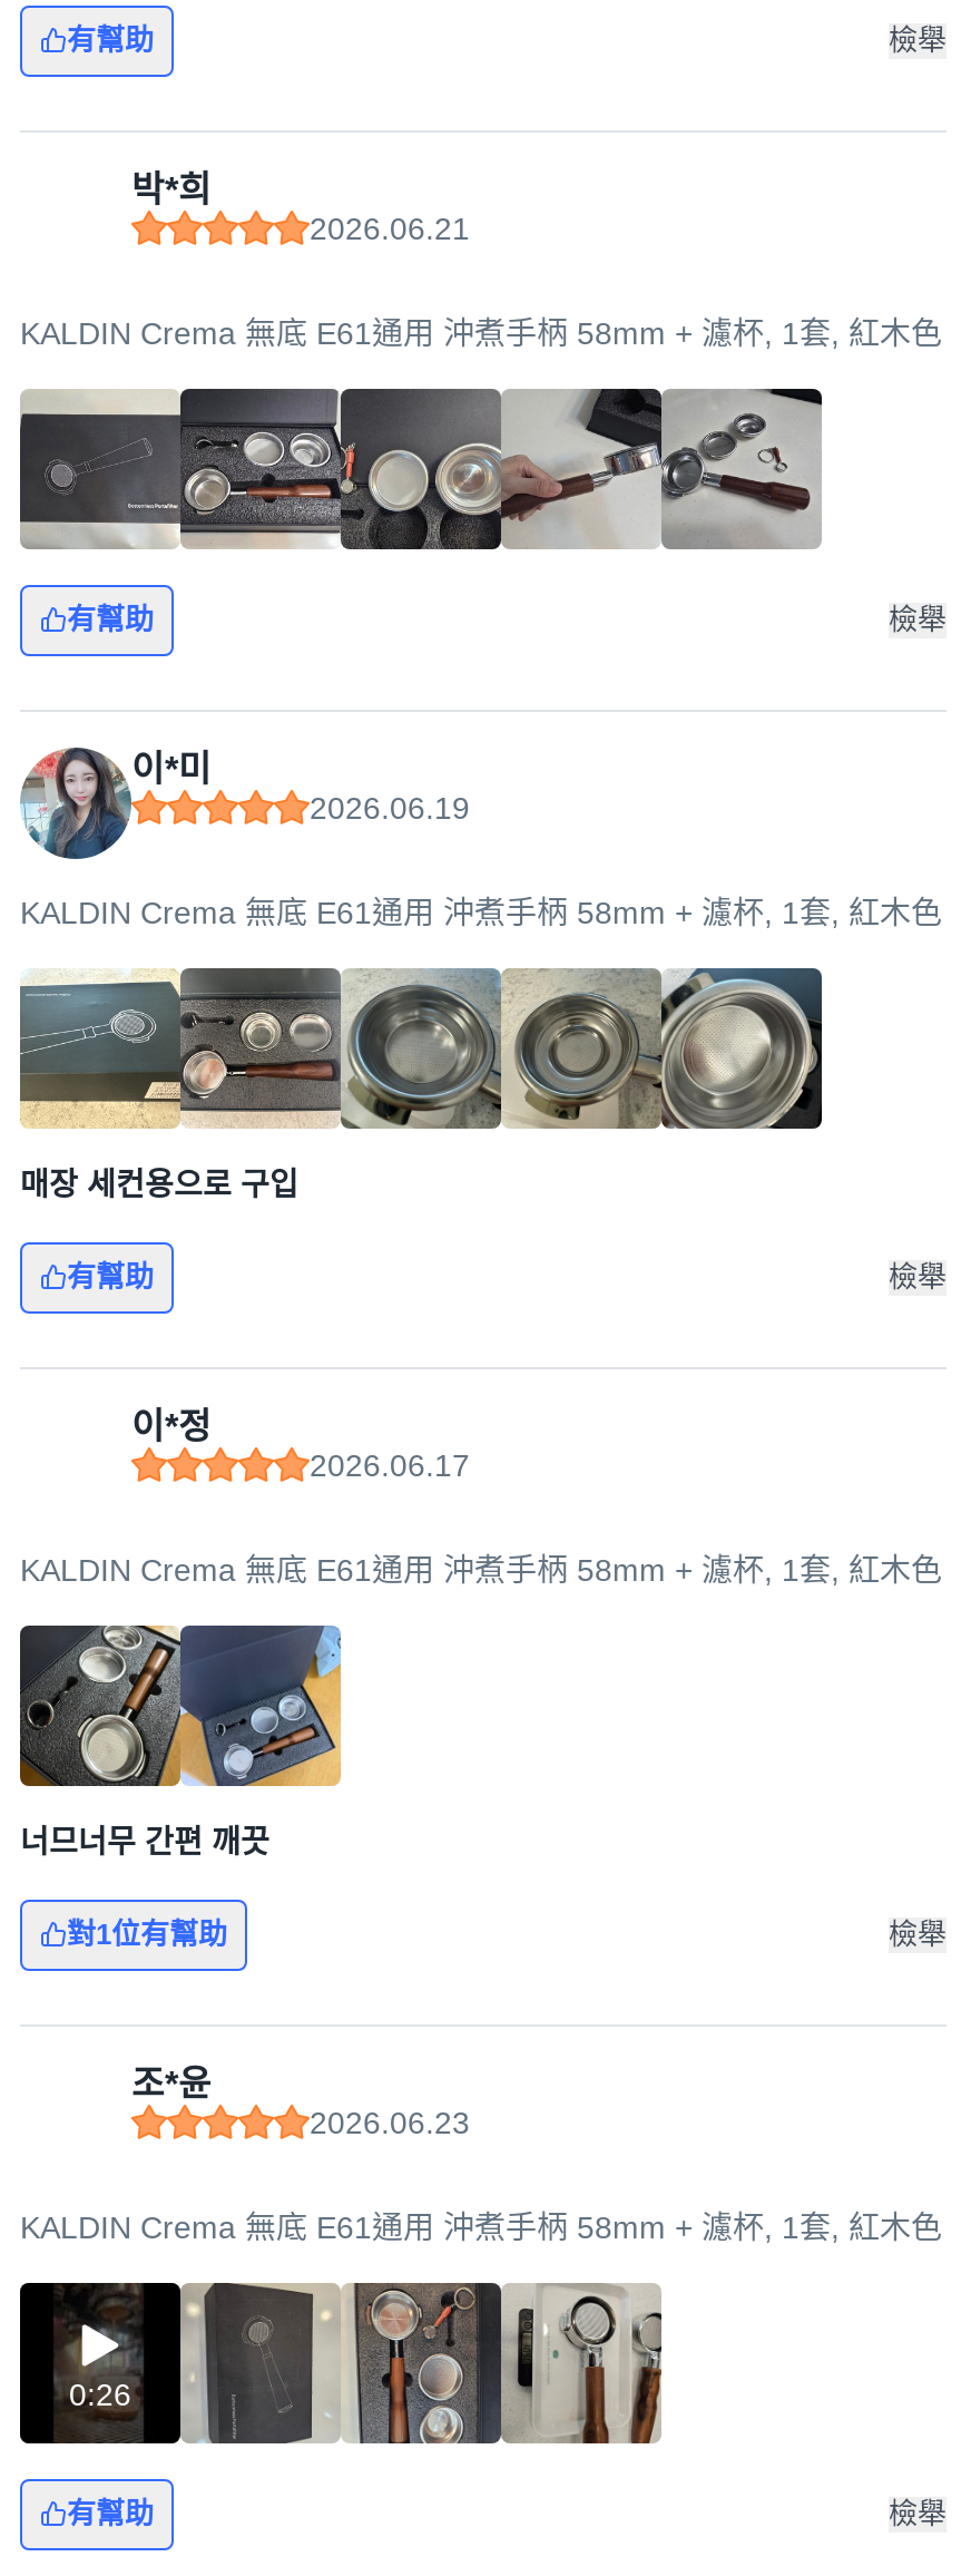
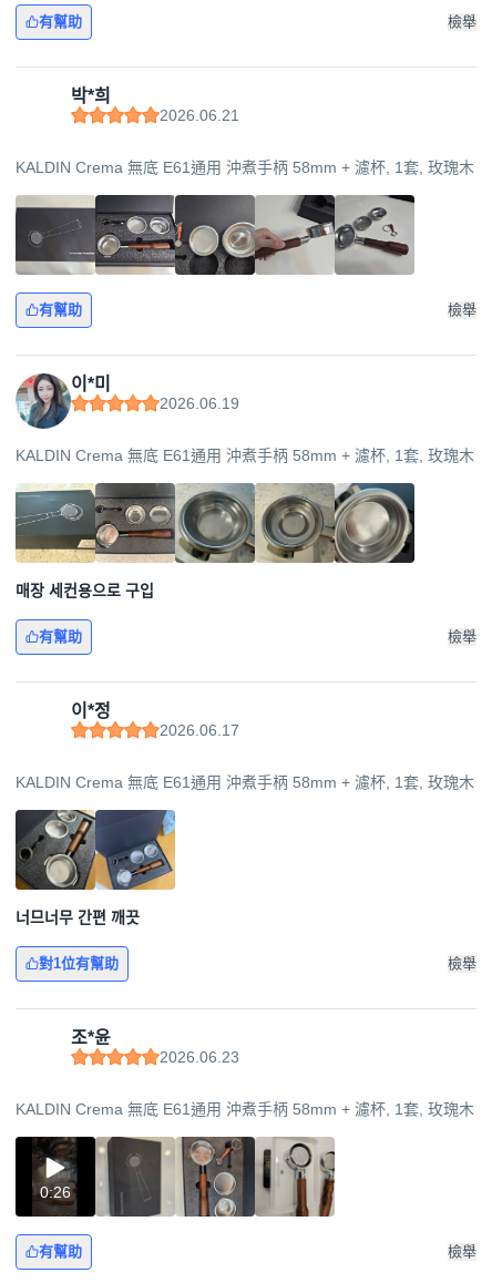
[20,315,942,351] KALDIN Crema 無底 E61通用 沖煮手柄 58mm + 濾杯, 1套, 紅木色 -> [16,158,474,176] KALDIN Crema 無底 E61通用 沖煮手柄 58mm + 濾杯, 1套, 玫瑰木
[20,895,942,930] KALDIN Crema 無底 E61通用 沖煮手柄 58mm + 濾杯, 1套, 紅木色 -> [16,447,474,464] KALDIN Crema 無底 E61通用 沖煮手柄 58mm + 濾杯, 1套, 玫瑰木
[20,1552,942,1588] KALDIN Crema 無底 E61通用 沖煮手柄 58mm + 濾杯, 1套, 紅木色 -> [16,773,474,791] KALDIN Crema 無底 E61通用 沖煮手柄 58mm + 濾杯, 1套, 玫瑰木
[20,2209,942,2245] KALDIN Crema 無底 E61通用 沖煮手柄 58mm + 濾杯, 1套, 紅木色 -> [16,1100,474,1118] KALDIN Crema 無底 E61通用 沖煮手柄 58mm + 濾杯, 1套, 玫瑰木

